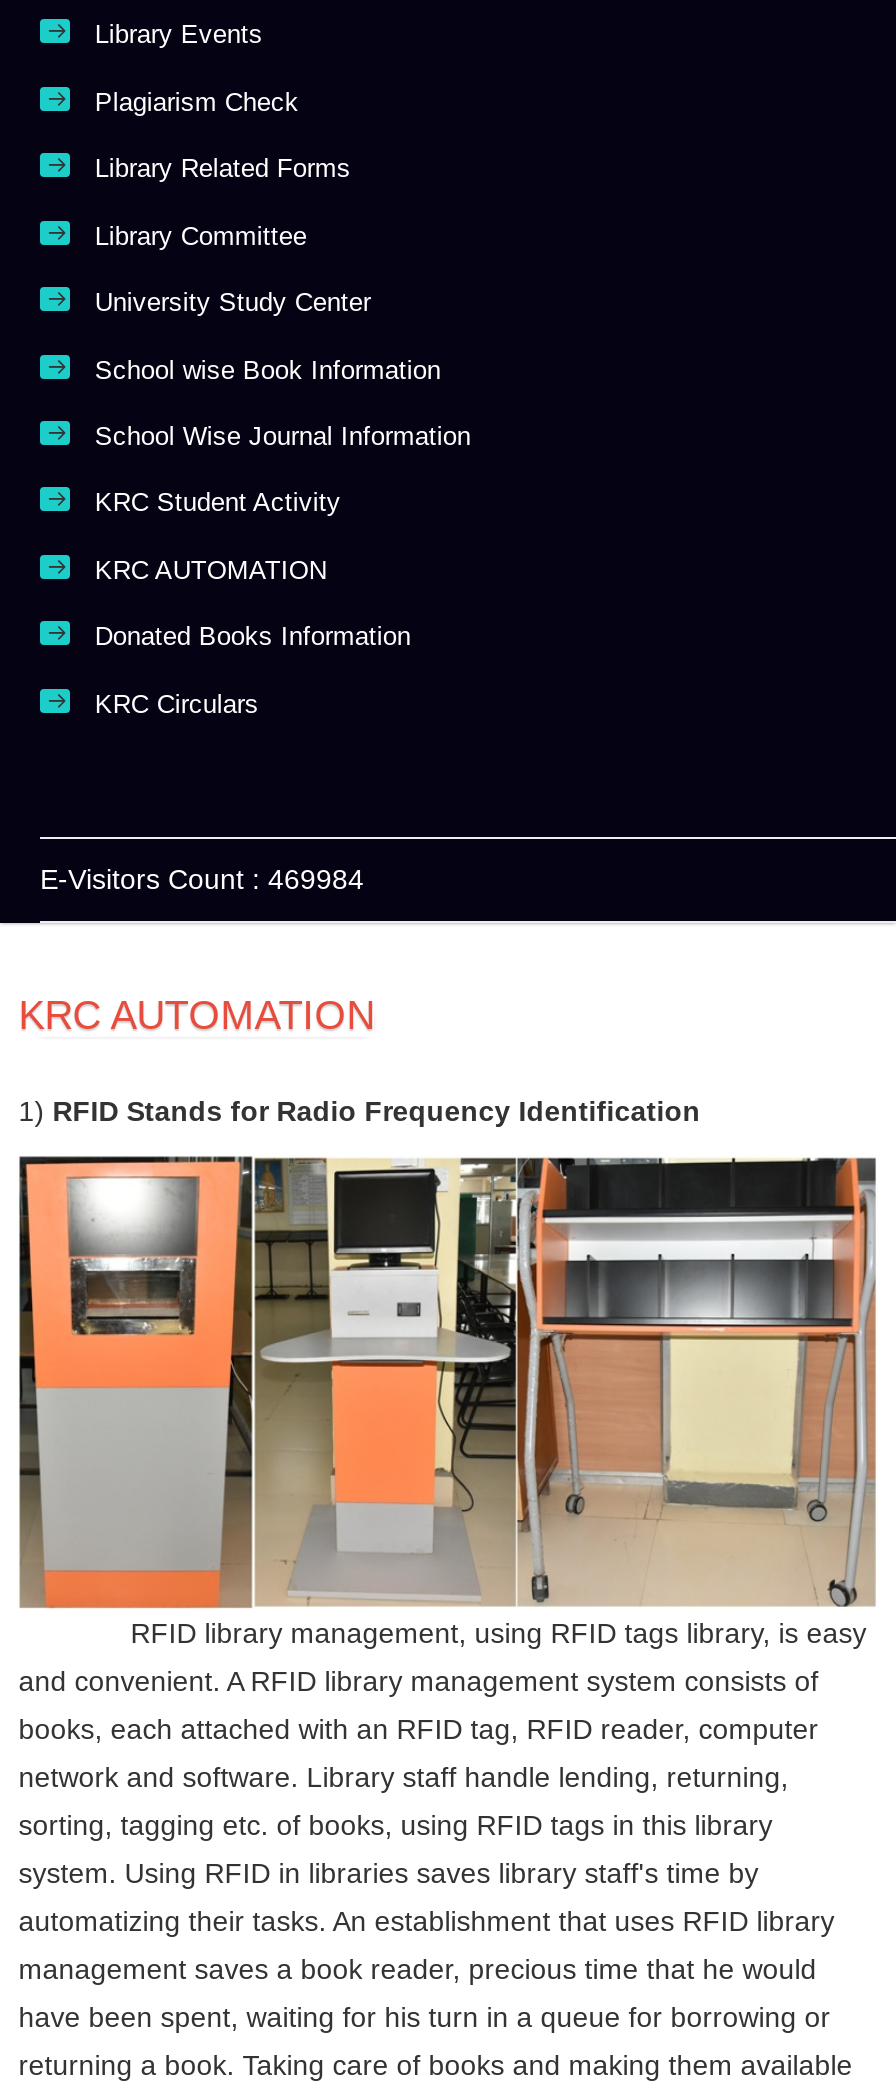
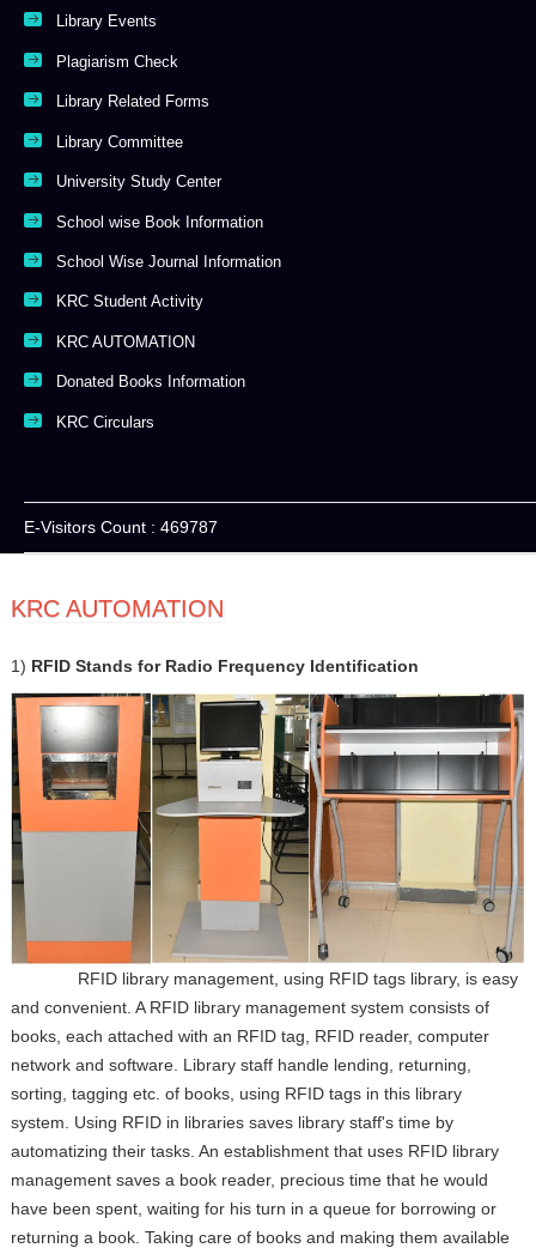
[40,863,364,895] E-Visitors Count : 469984 -> [24,517,218,537] E-Visitors Count : 469787

